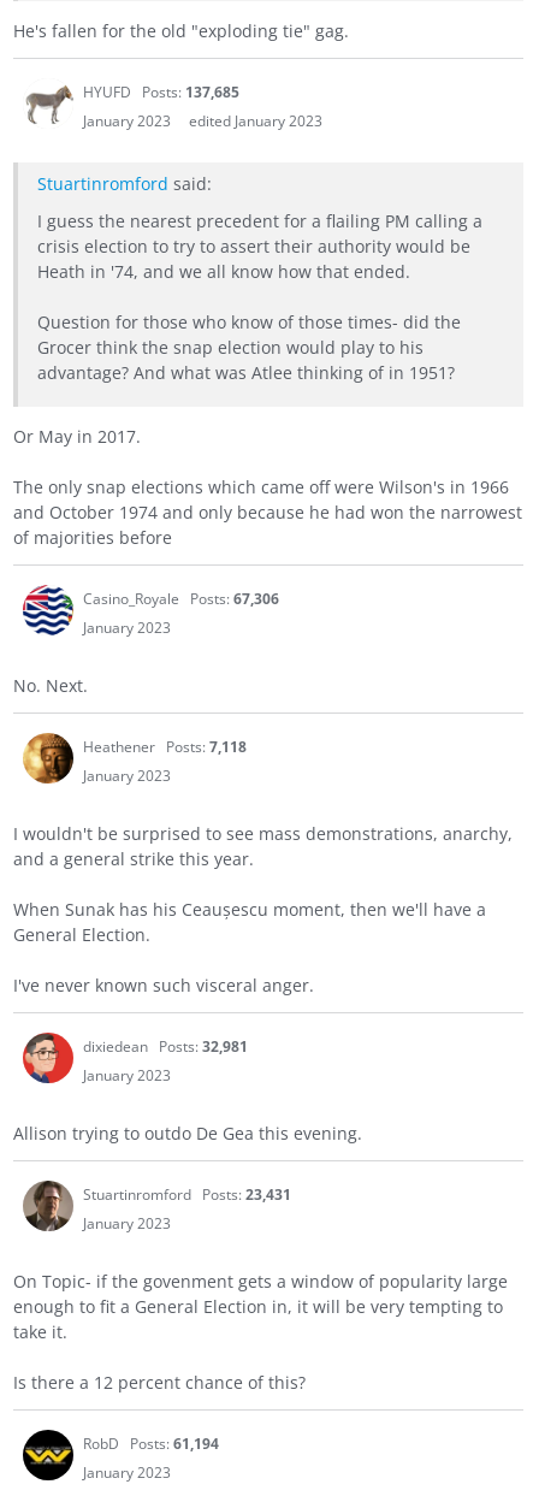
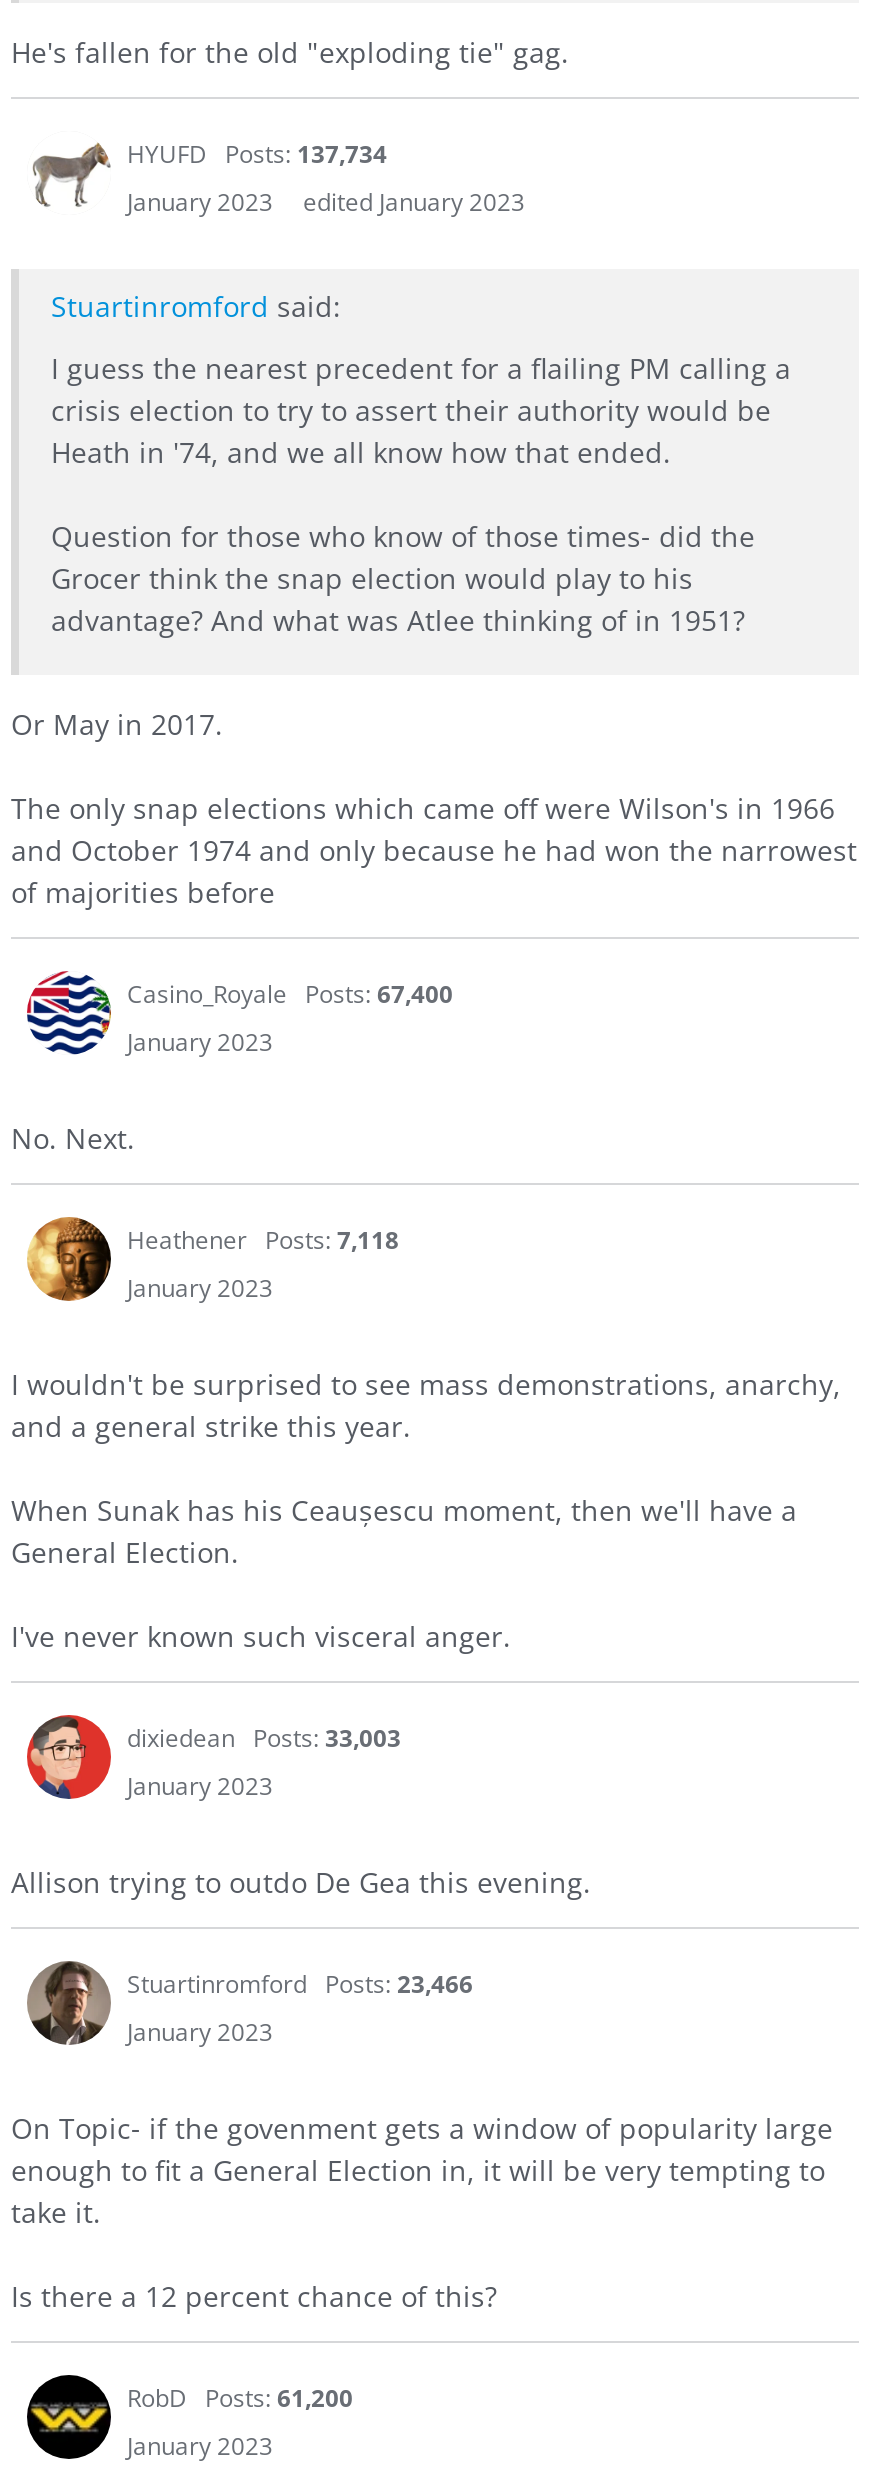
[83,82,239,102] HYUFD Posts: 137,685 -> [127,136,387,170] HYUFD Posts: 137,734
[83,588,279,608] Casino_Royale Posts: 67,306 -> [127,977,453,1011] Casino_Royale Posts: 67,400
[83,1036,248,1056] dixiedean Posts: 32,981 -> [127,1721,401,1755] dixiedean Posts: 33,003
[83,1184,291,1204] Stuartinromford Posts: 23,431 -> [127,1967,473,2001] Stuartinromford Posts: 23,466
[83,1433,219,1453] RobD Posts: 61,194 -> [127,2381,353,2415] RobD Posts: 61,200

